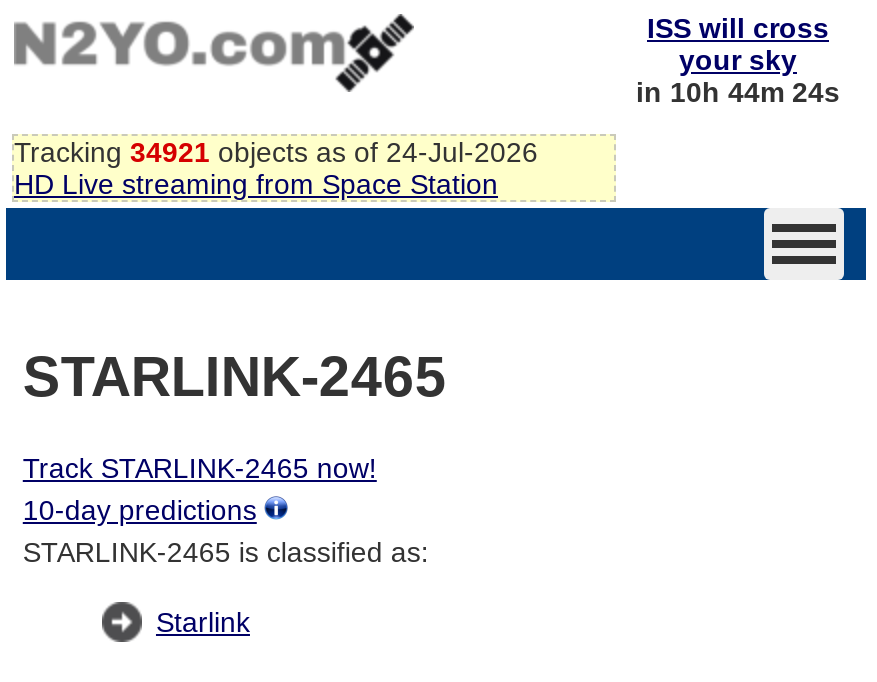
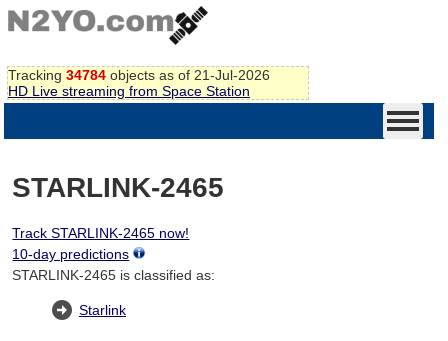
[636,12,840,108] ISS will cross | your sky | in 10h 44m 24s -> none
[14,136,538,168] Tracking 34921 objects as of 24-Jul-2026 -> [8,67,270,83] Tracking 34784 objects as of 21-Jul-2026

